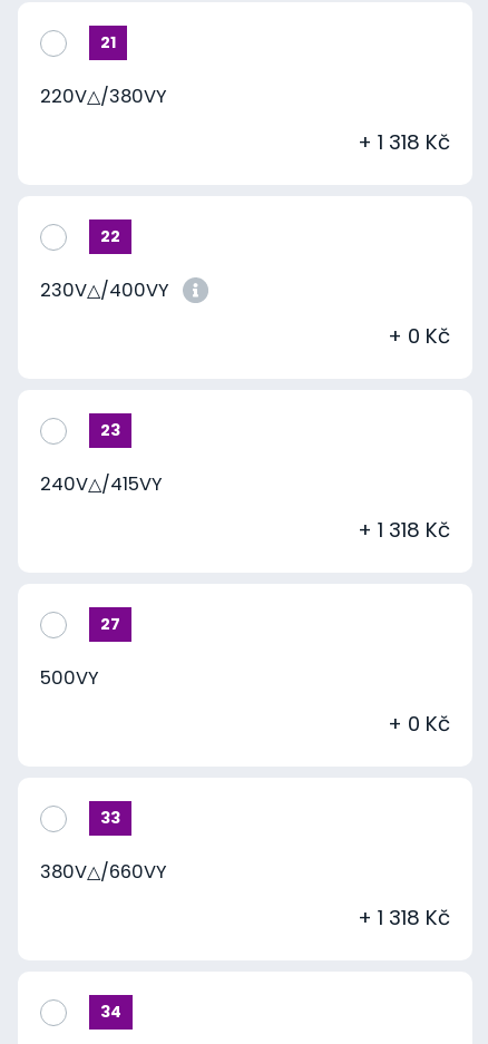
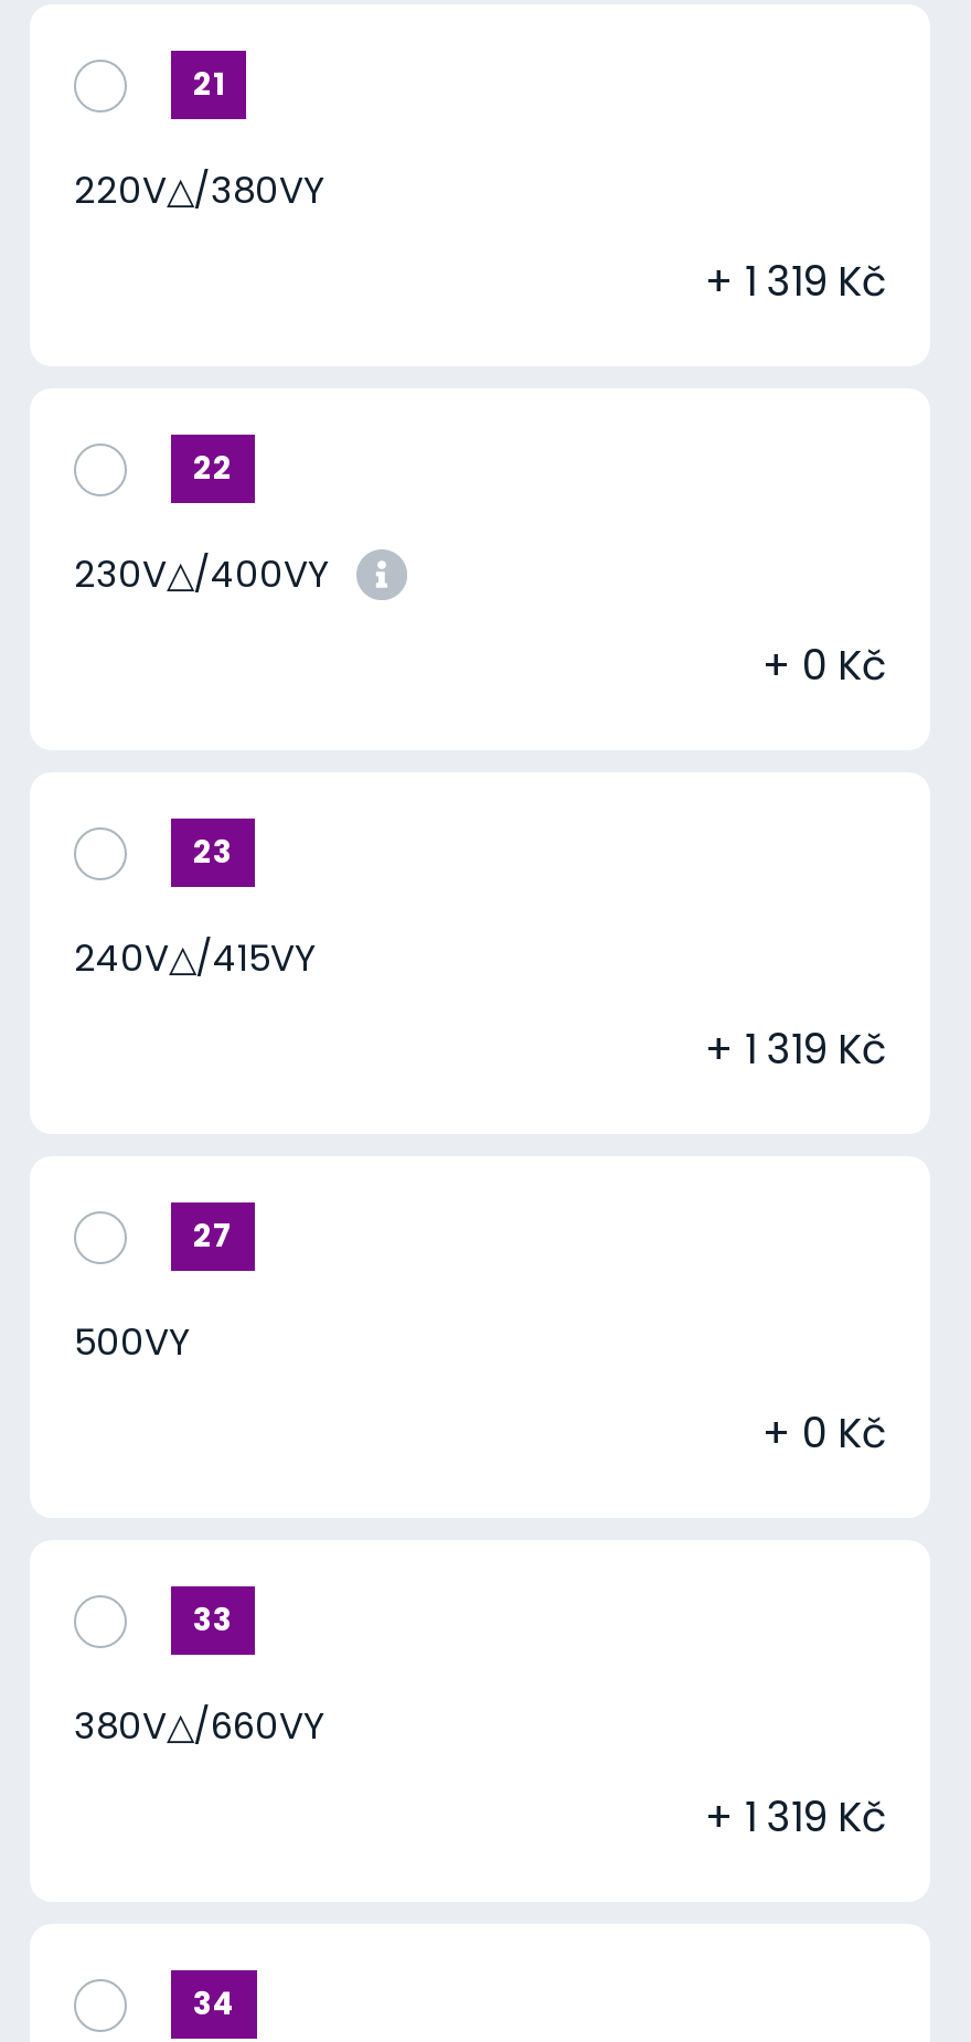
[358,128,450,156] + 1 318 Kč -> [705,254,886,309] + 1 319 Kč
[358,516,450,544] + 1 318 Kč -> [705,1022,886,1077] + 1 319 Kč
[358,904,450,932] + 1 318 Kč -> [705,1790,886,1845] + 1 319 Kč

